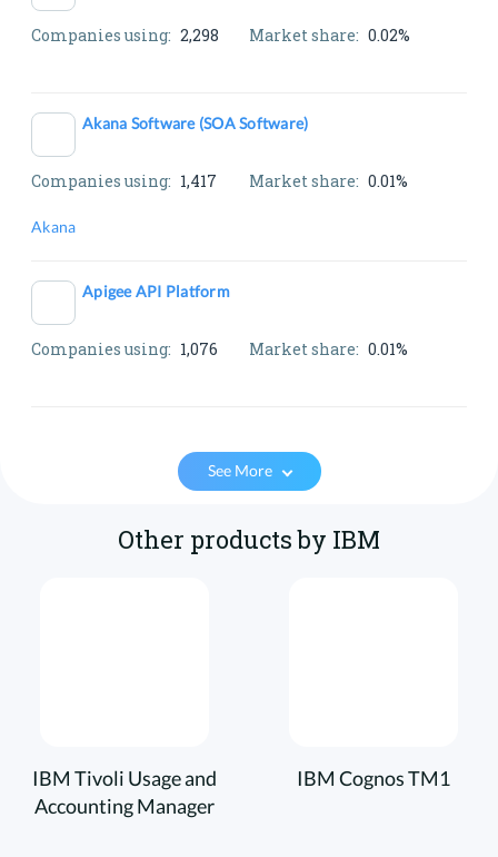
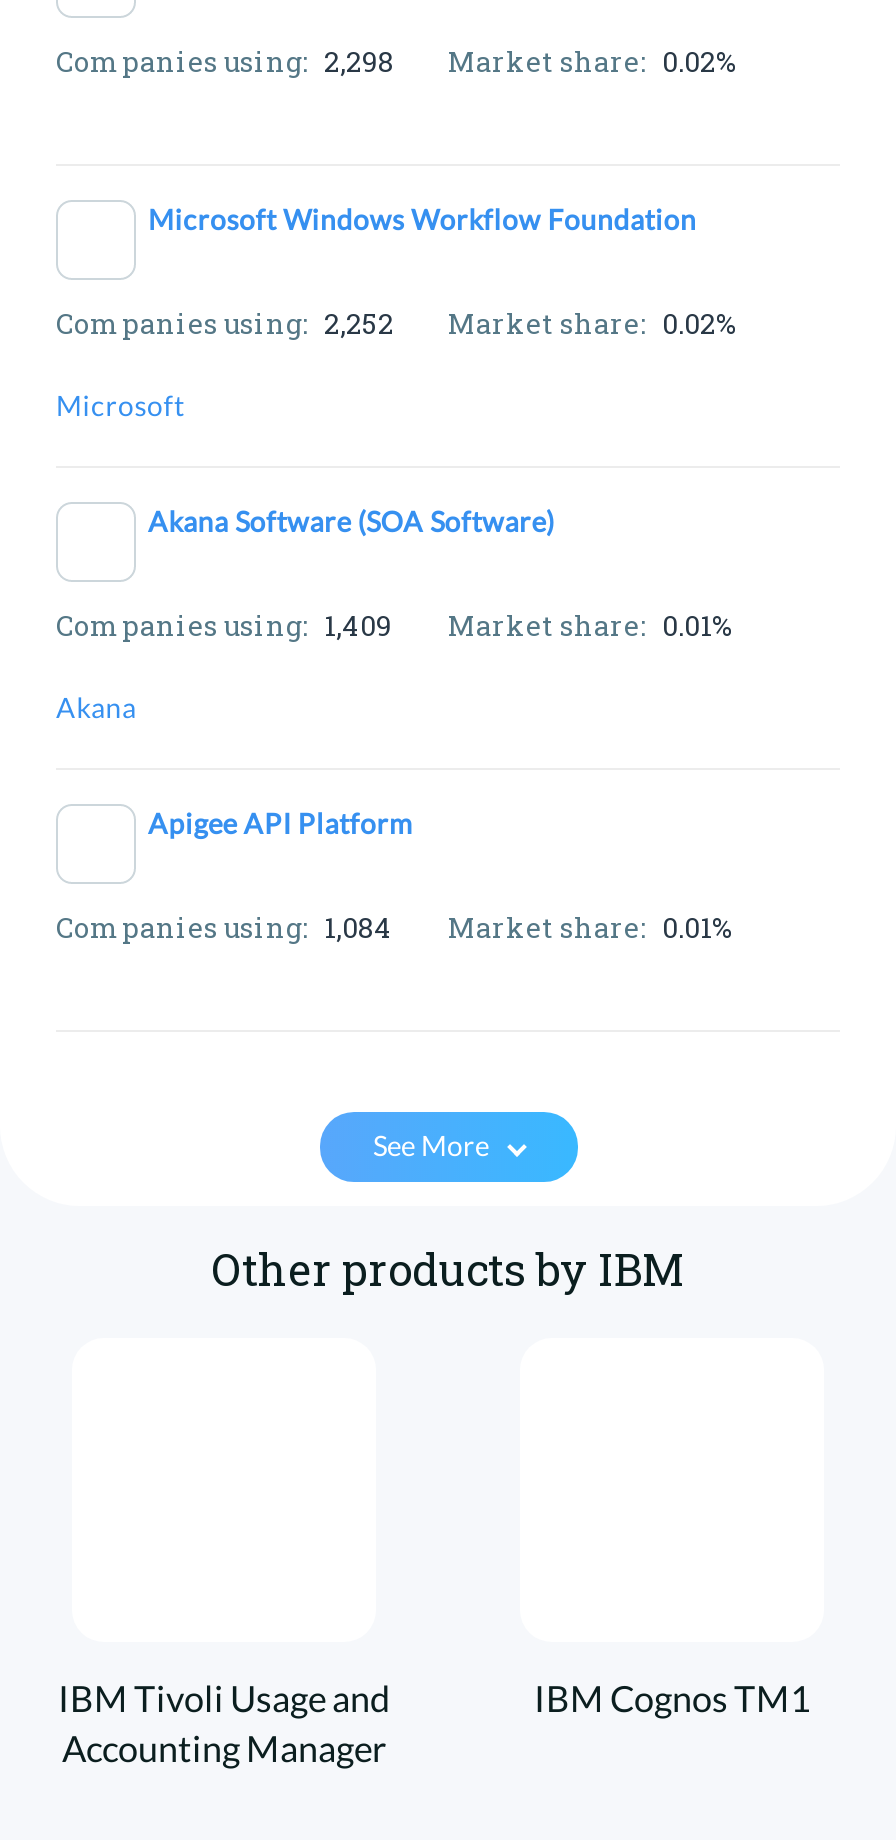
none -> [56,202,738,422] Microsoft Windows Workflow Foundation | Companies using: 2,252 | Market share: 0.02% | Microsoft
[31,170,217,191] Companies using: 1,417 -> [56,606,392,644] Companies using: 1,409
[31,338,218,359] Companies using: 1,076 -> [56,908,392,946] Companies using: 1,084

